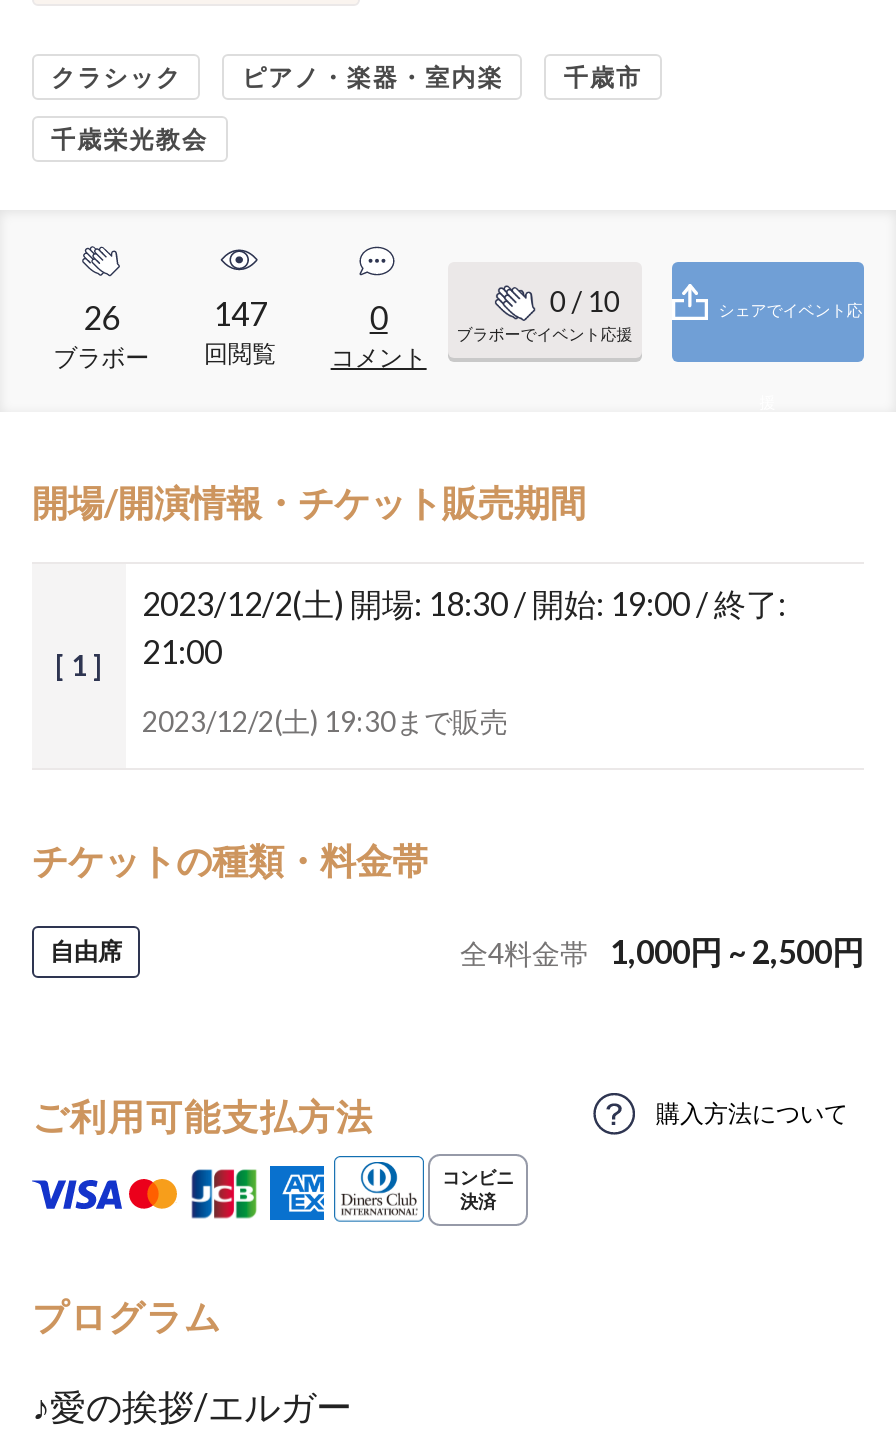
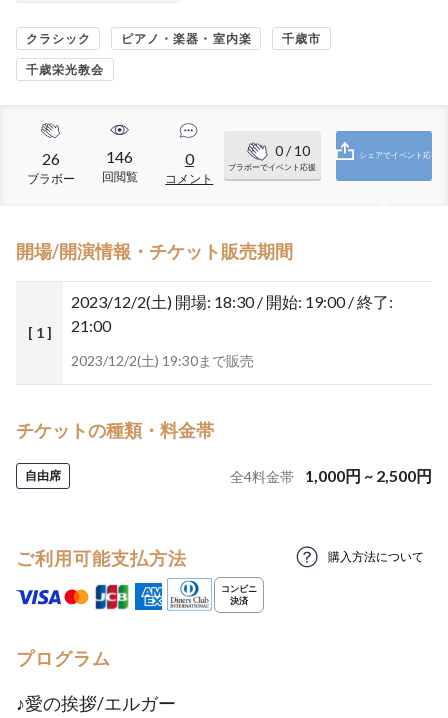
[213,294,267,332] 147 -> [106,147,133,166] 146

